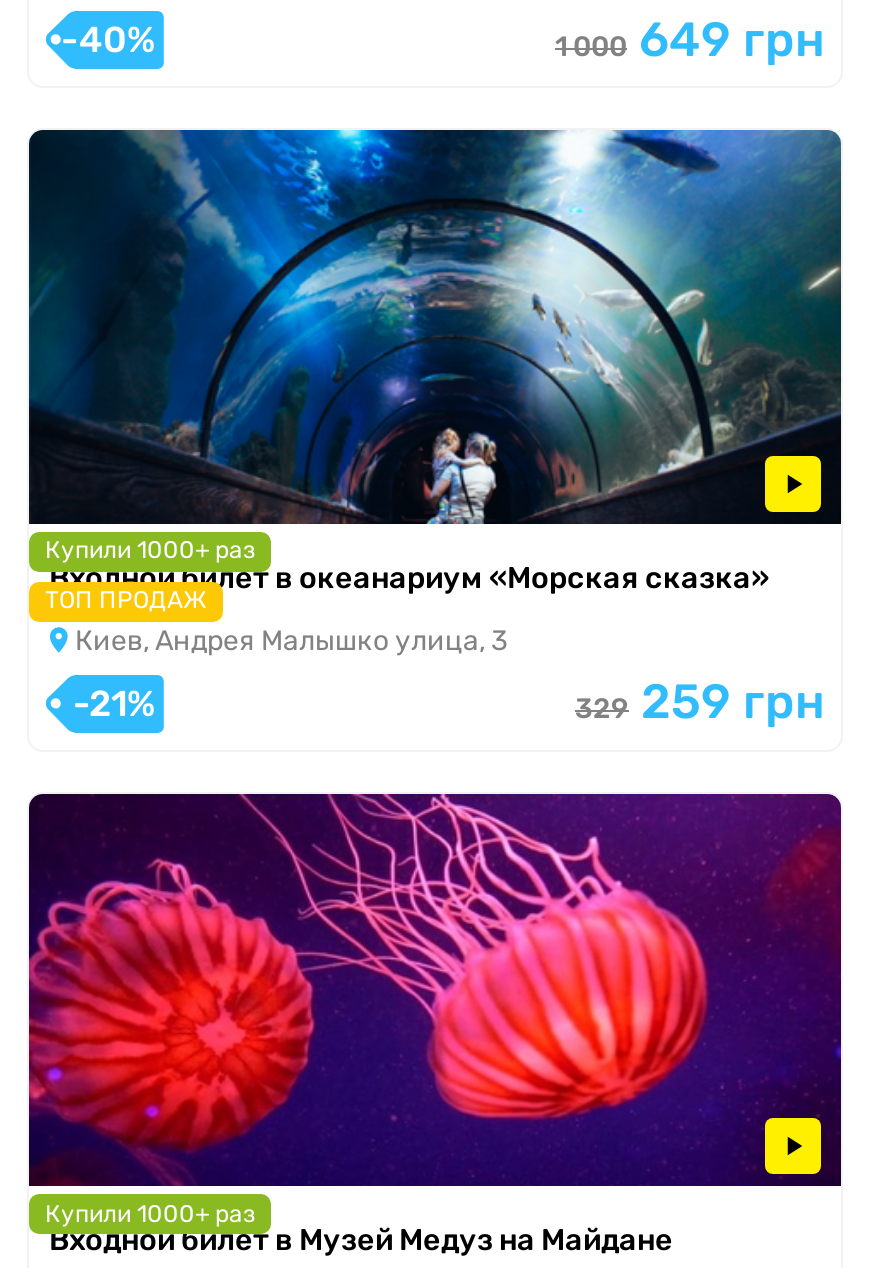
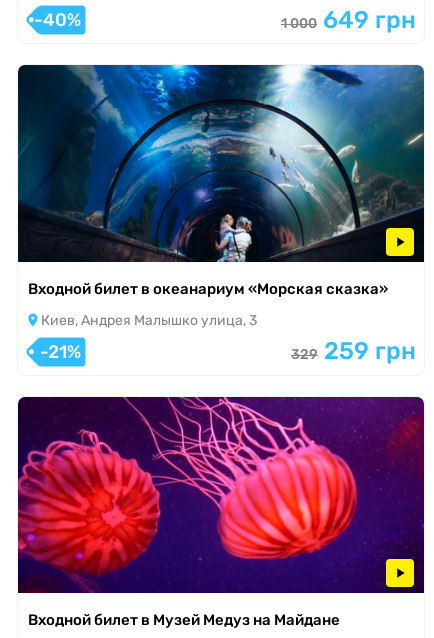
[45,537,255,615] Купили 1000+ раз | ТОП ПРОДАЖ -> none
[45,1200,255,1228] Купили 1000+ раз -> none

